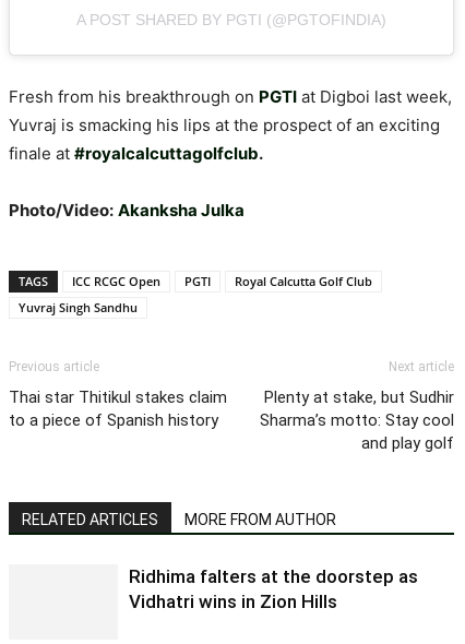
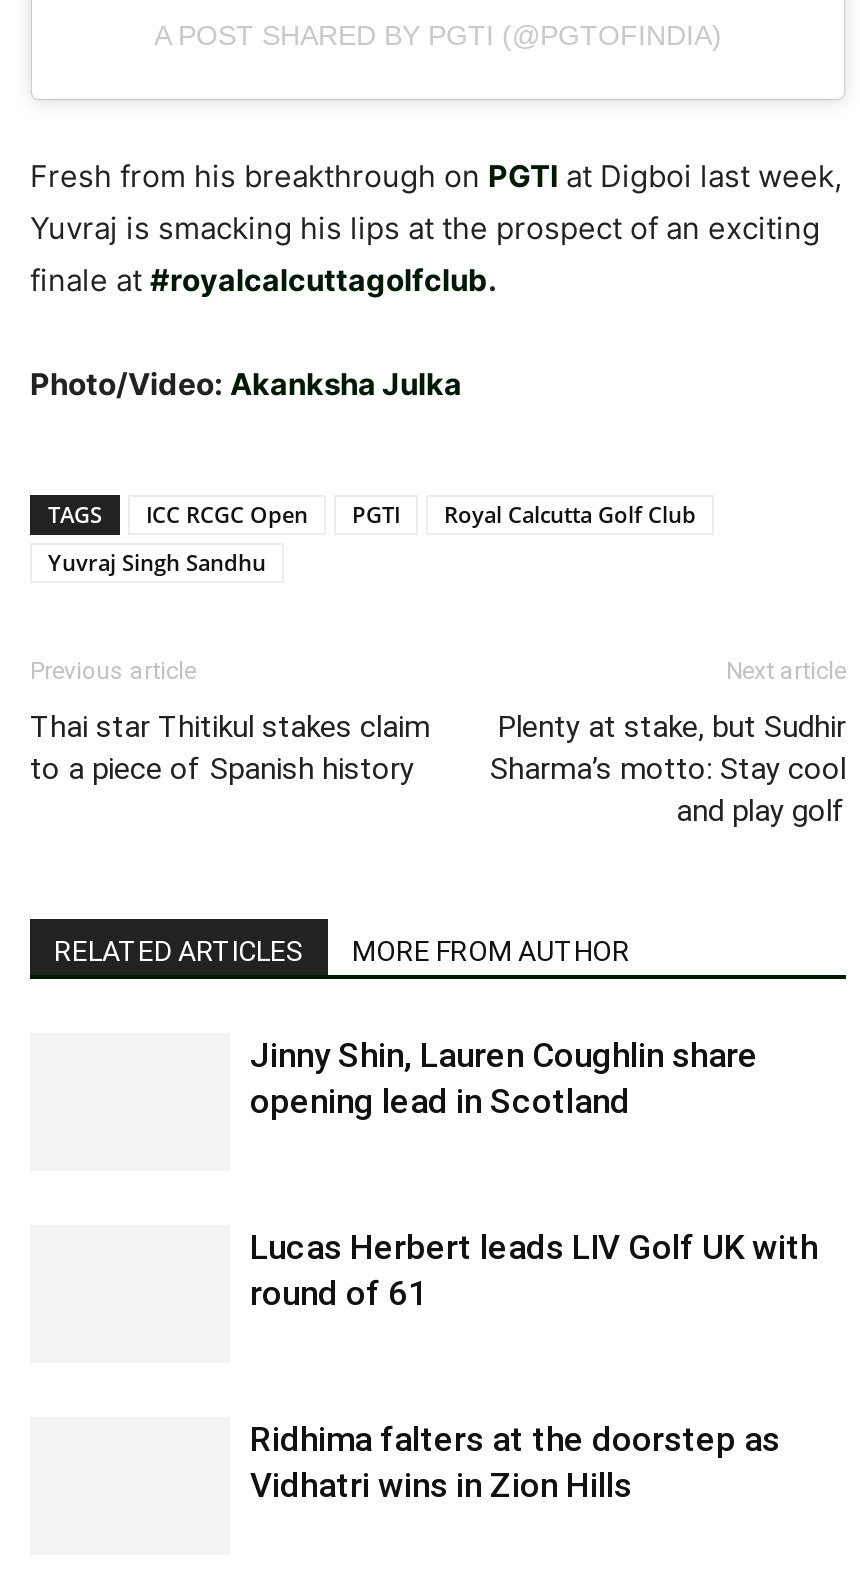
none -> [250,1035,758,1121] Jinny Shin, Lauren Coughlin share | opening lead in Scotland
none -> [250,1227,818,1313] Lucas Herbert leads LIV Golf UK with | round of 61

